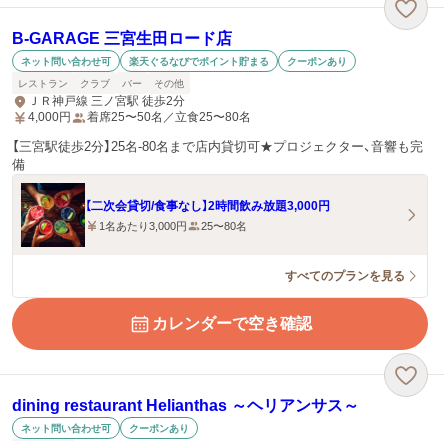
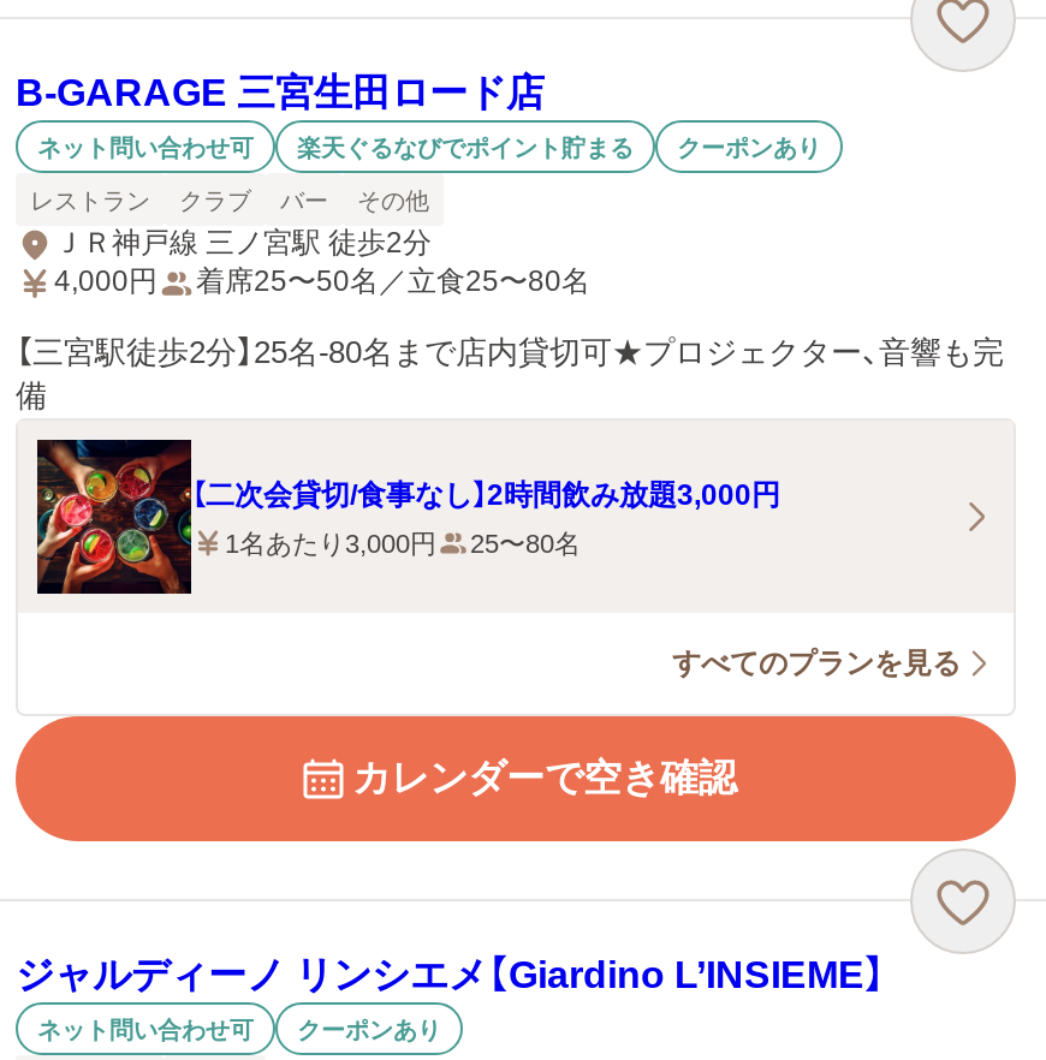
[12,397,359,414] dining restaurant Helianthas ～ヘリアンサス～ -> [16,954,886,995] ジャルディーノ リンシエメ【Giardino L’INSIEME】

